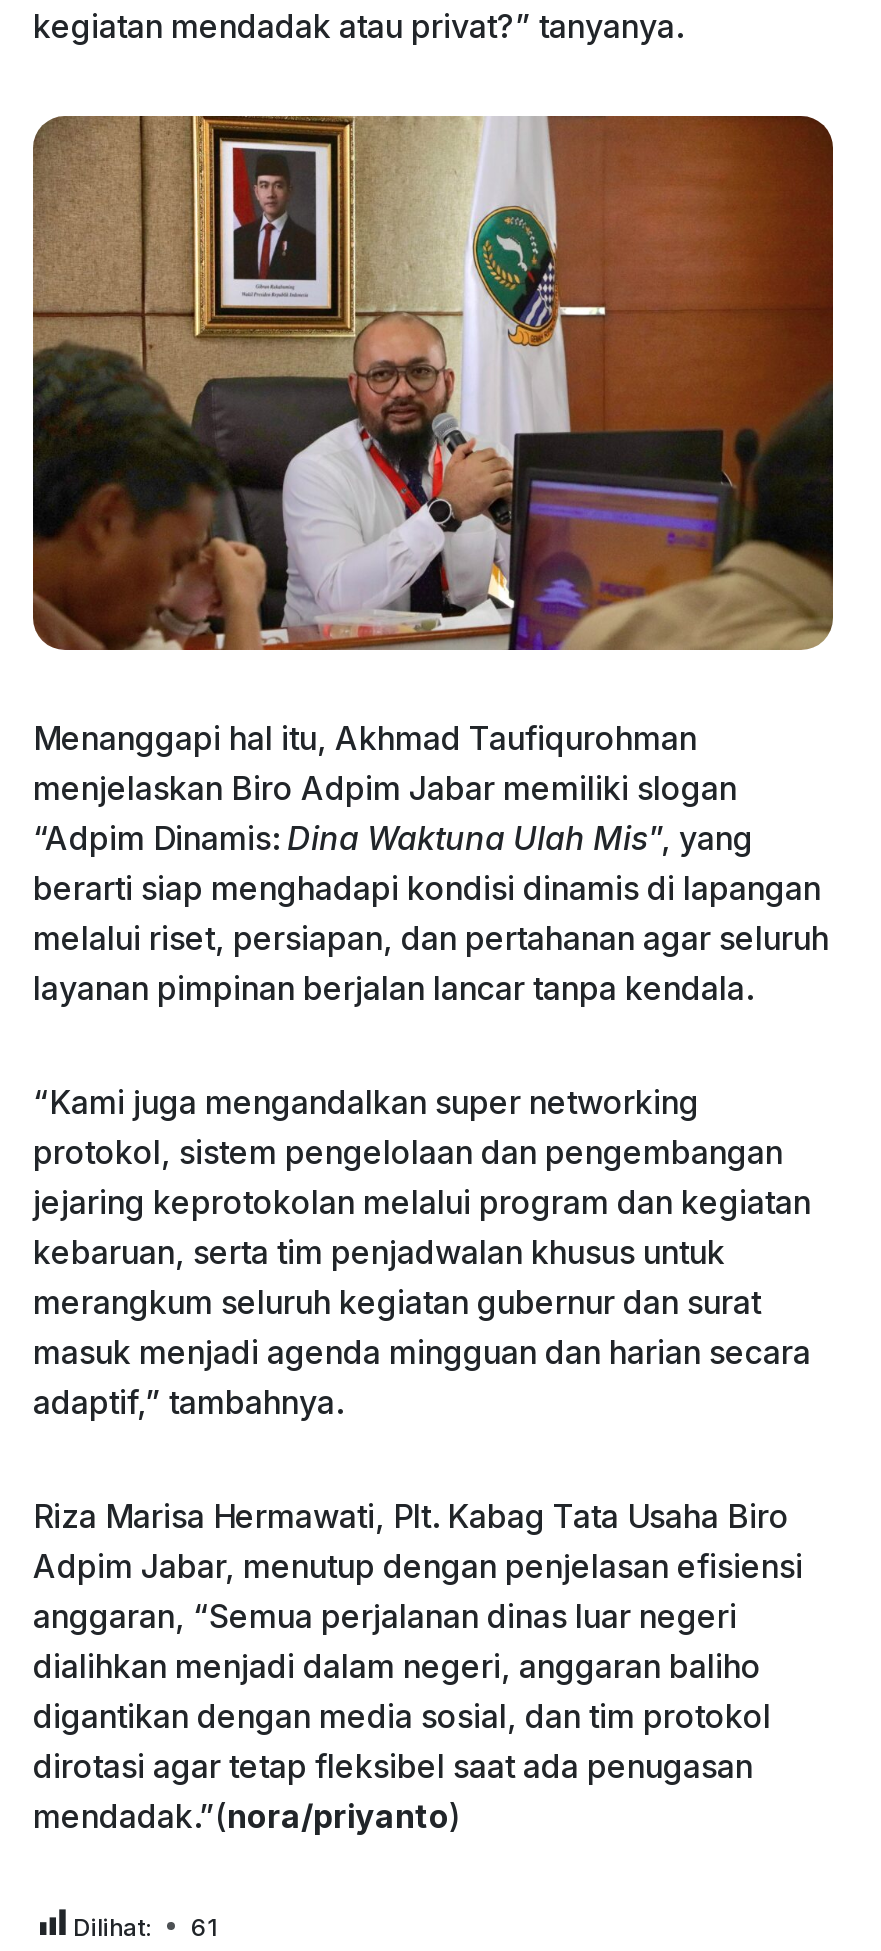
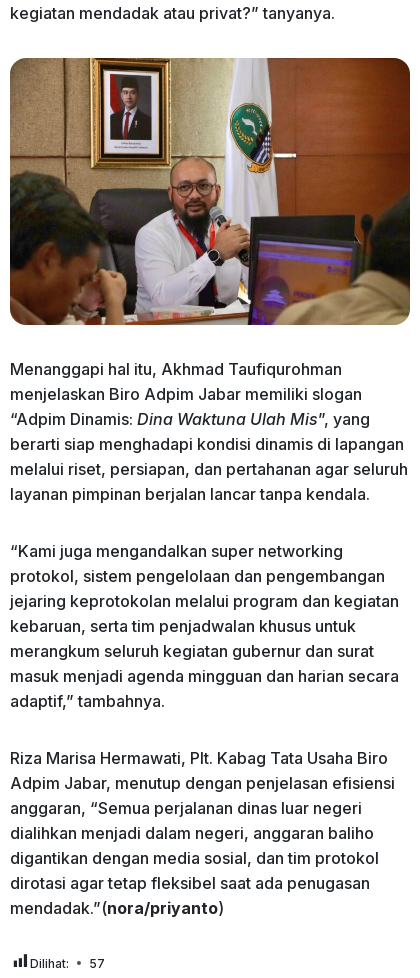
[73,1911,217,1941] Dilihat: 61 -> [30,955,105,970] Dilihat: 57

